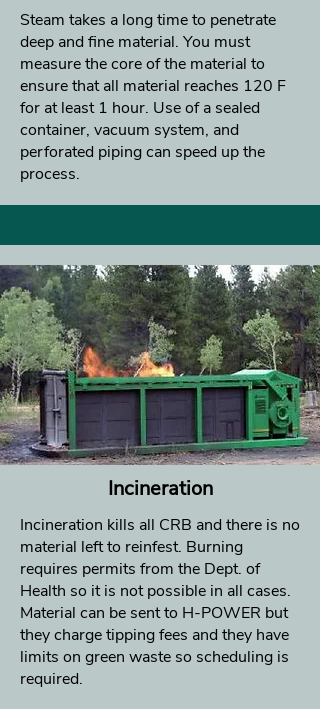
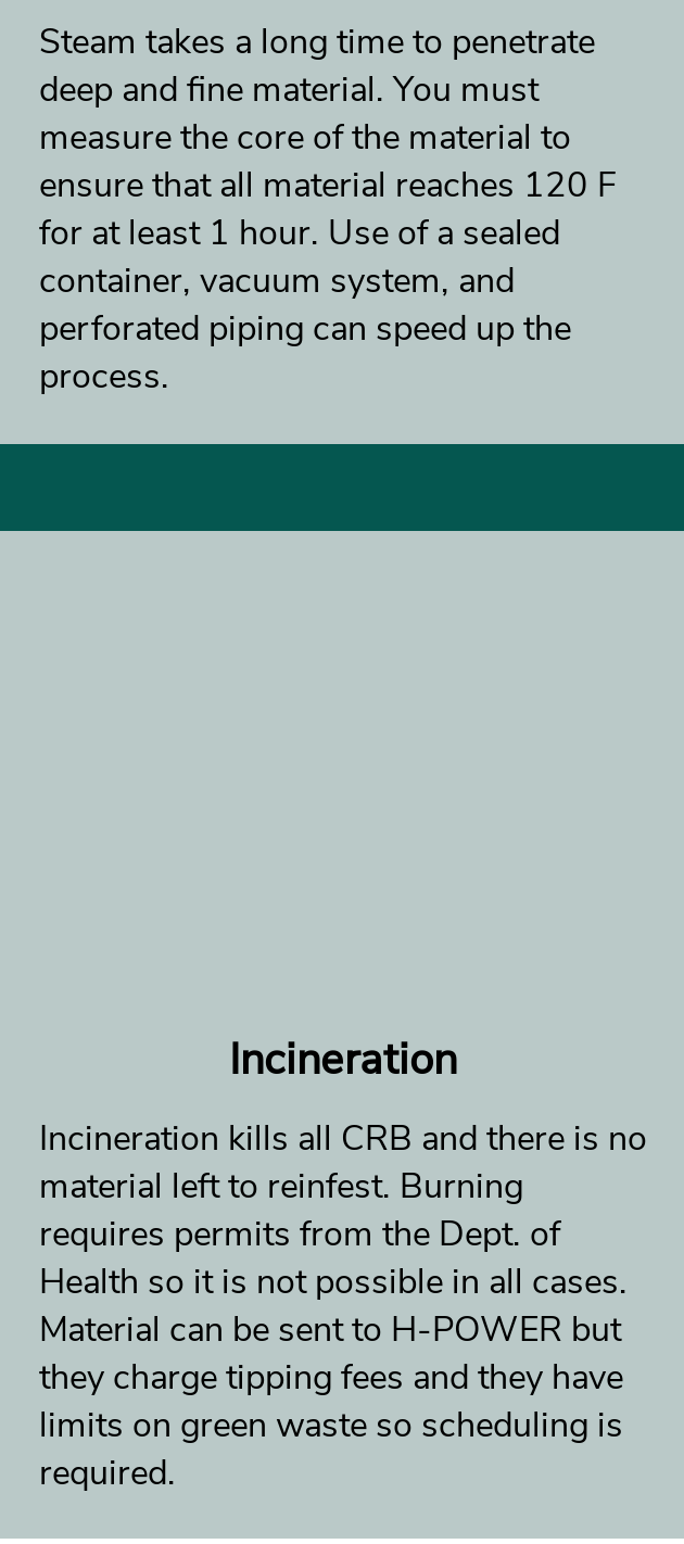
[3,264,317,466] [image] -> none

